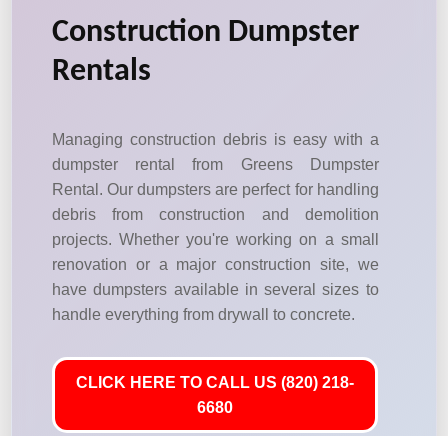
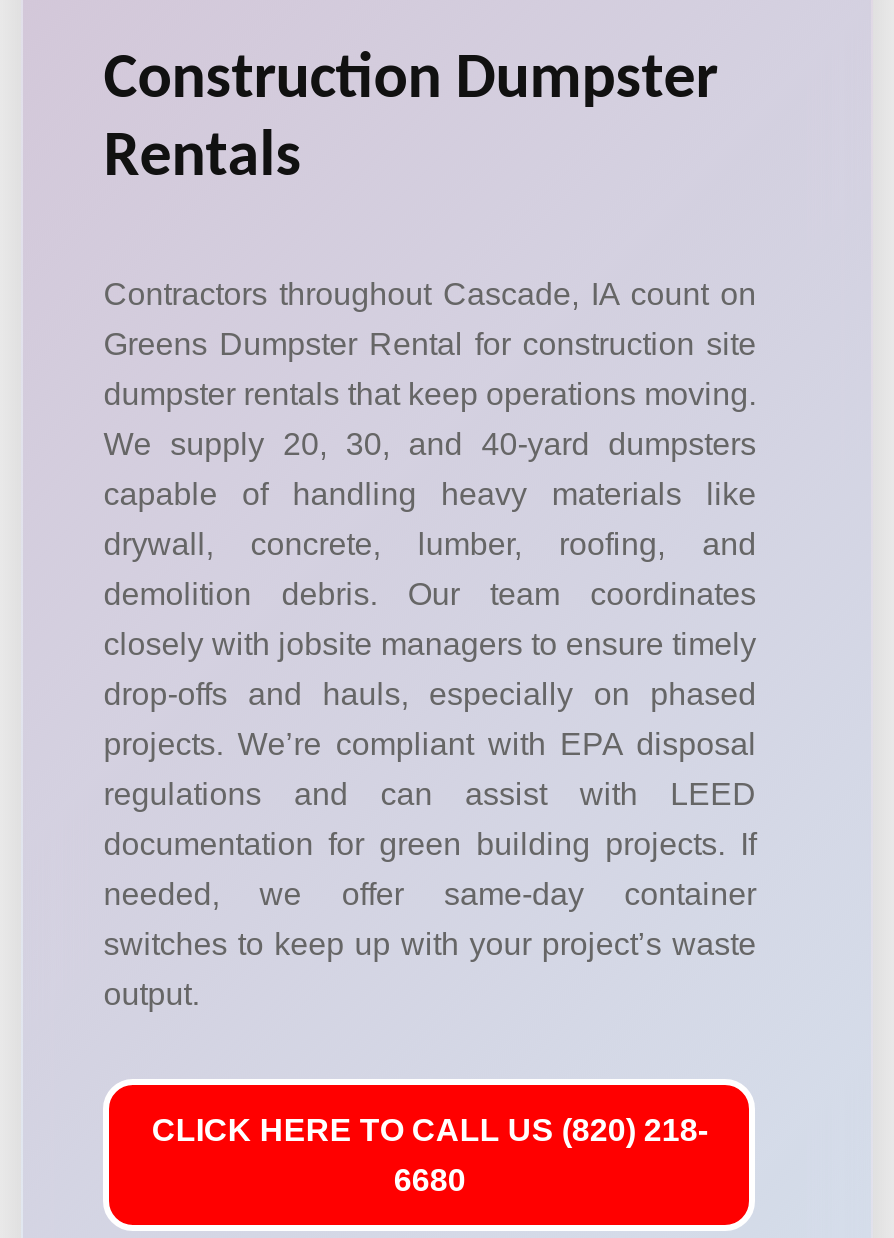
[52,131,379,323] Managing construction debris is easy with a | dumpster rental from Greens Dumpster | Rental. Our dumpsters are perfect for handling | debris from construction and demolition | projects. Whether you're working on a small | renovation or a major construction site, we | have dumpsters available in several sizes to | handle everything from drywall to concrete. -> [103,277,756,1011] Contractors throughout Cascade, IA count on | Greens Dumpster Rental for construction site | dumpster rentals that keep operations moving. | We supply 20, 30, and 40-yard dumpsters | capable of handling heavy materials like | drywall, concrete, lumber, roofing, and | demolition debris. Our team coordinates | closely with jobsite managers to ensure timely | drop-offs and hauls, especially on phased | projects. We’re compliant with EPA disposal | regulations and can assist with LEED | documentation for green building projects. If | needed, we offer same-day container | switches to keep up with your project’s waste | output.

